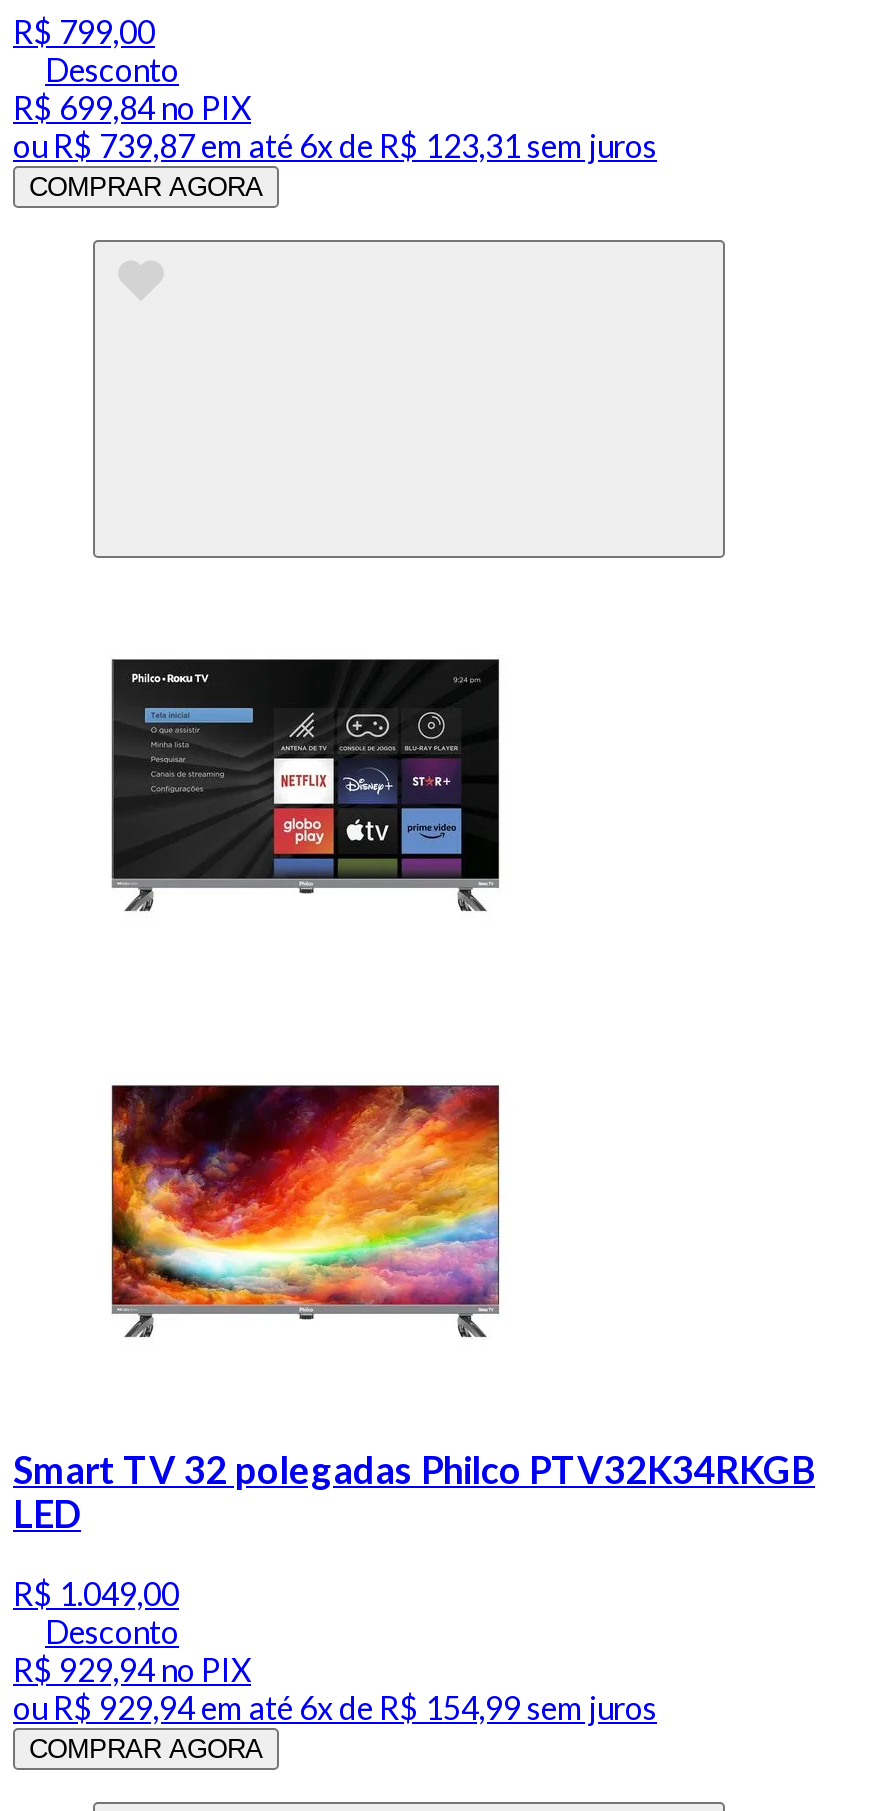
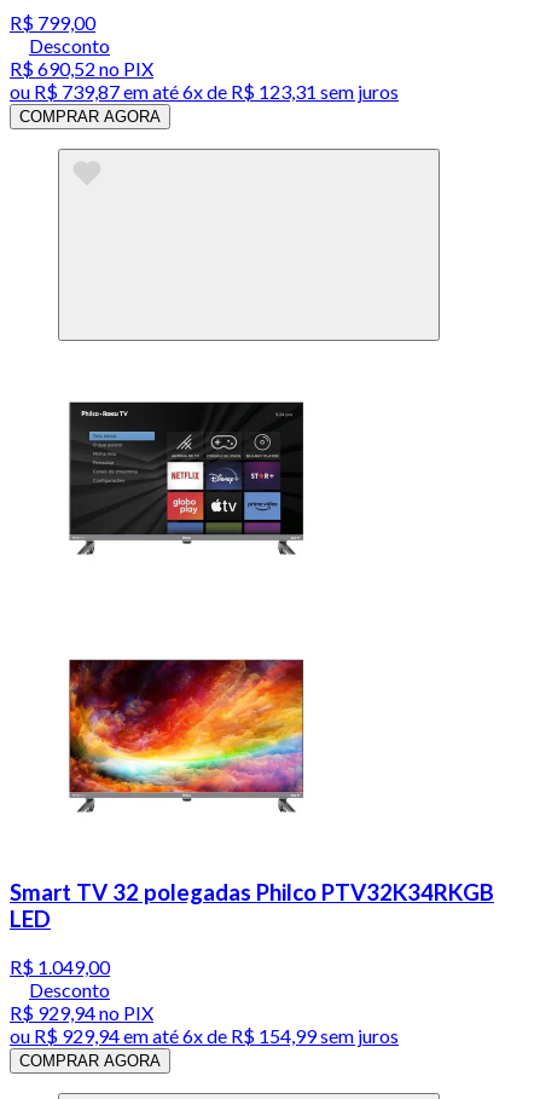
[13,88,251,126] R$ 699,84 no PIX -> [10,57,153,80] R$ 690,52 no PIX

